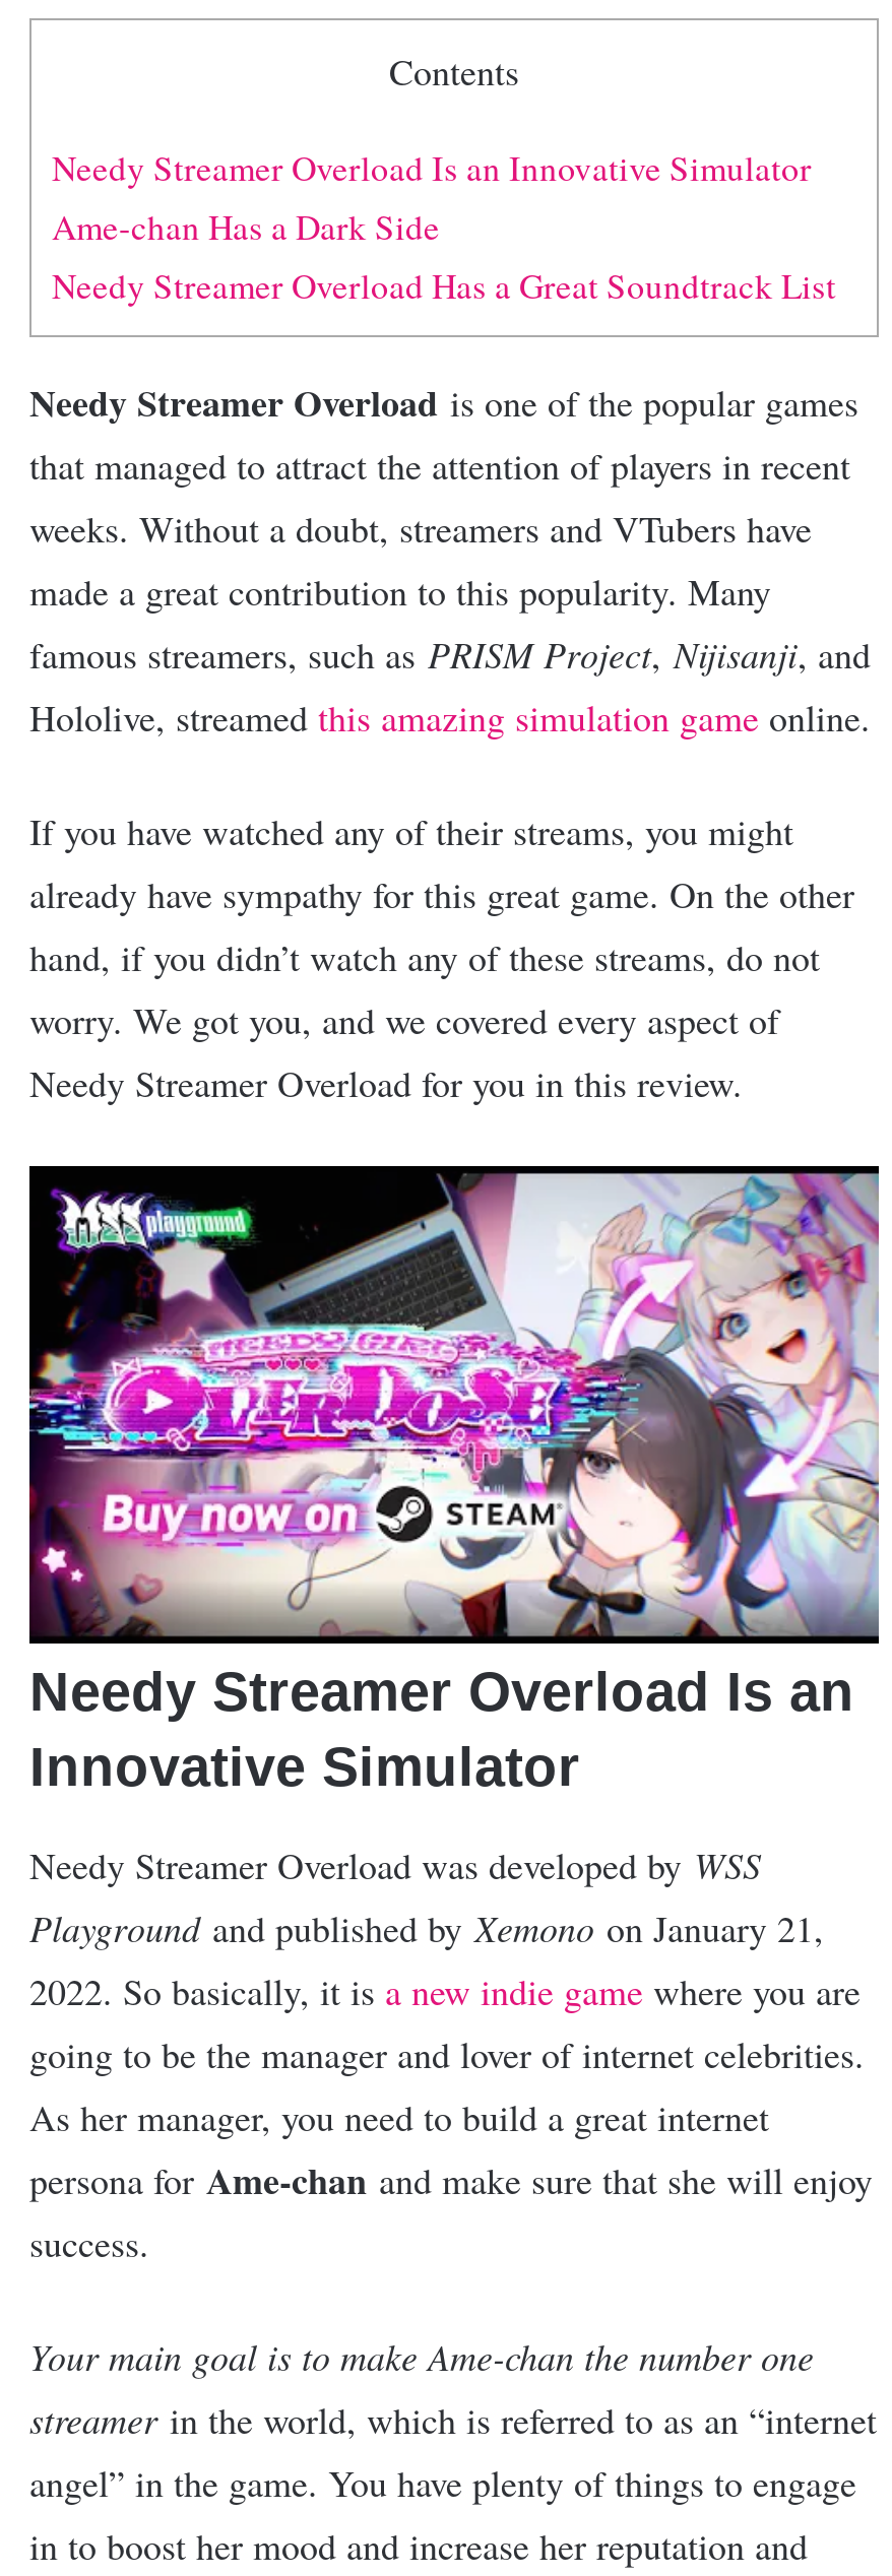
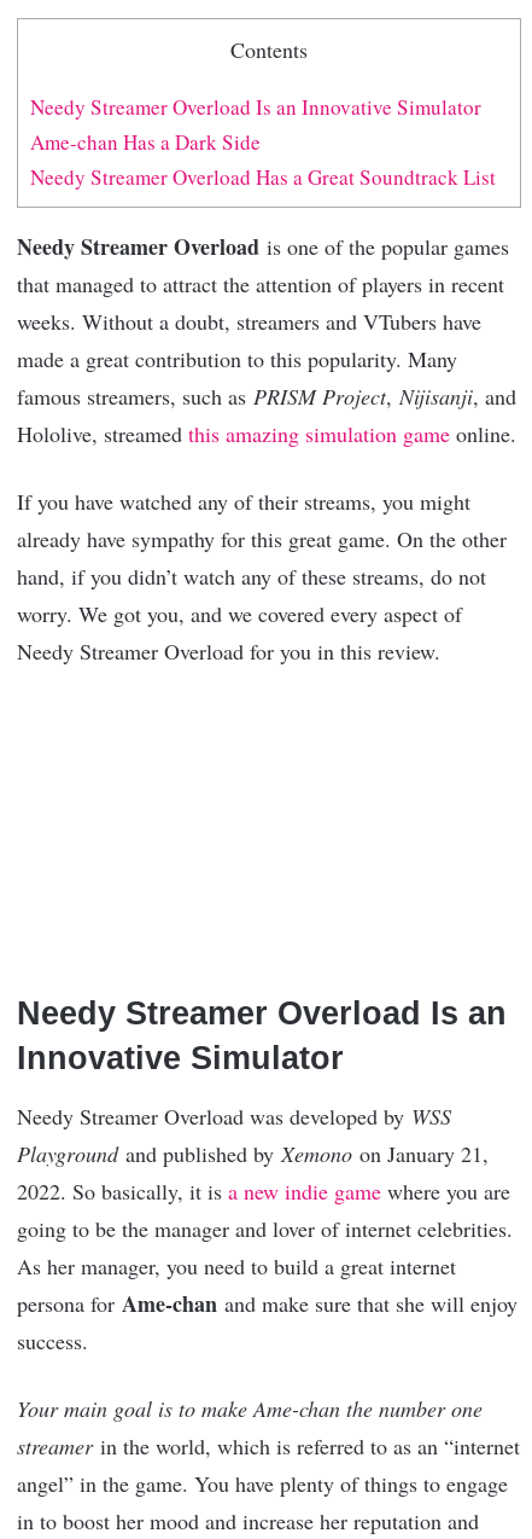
[27,1164,881,1646] [image] -> none

